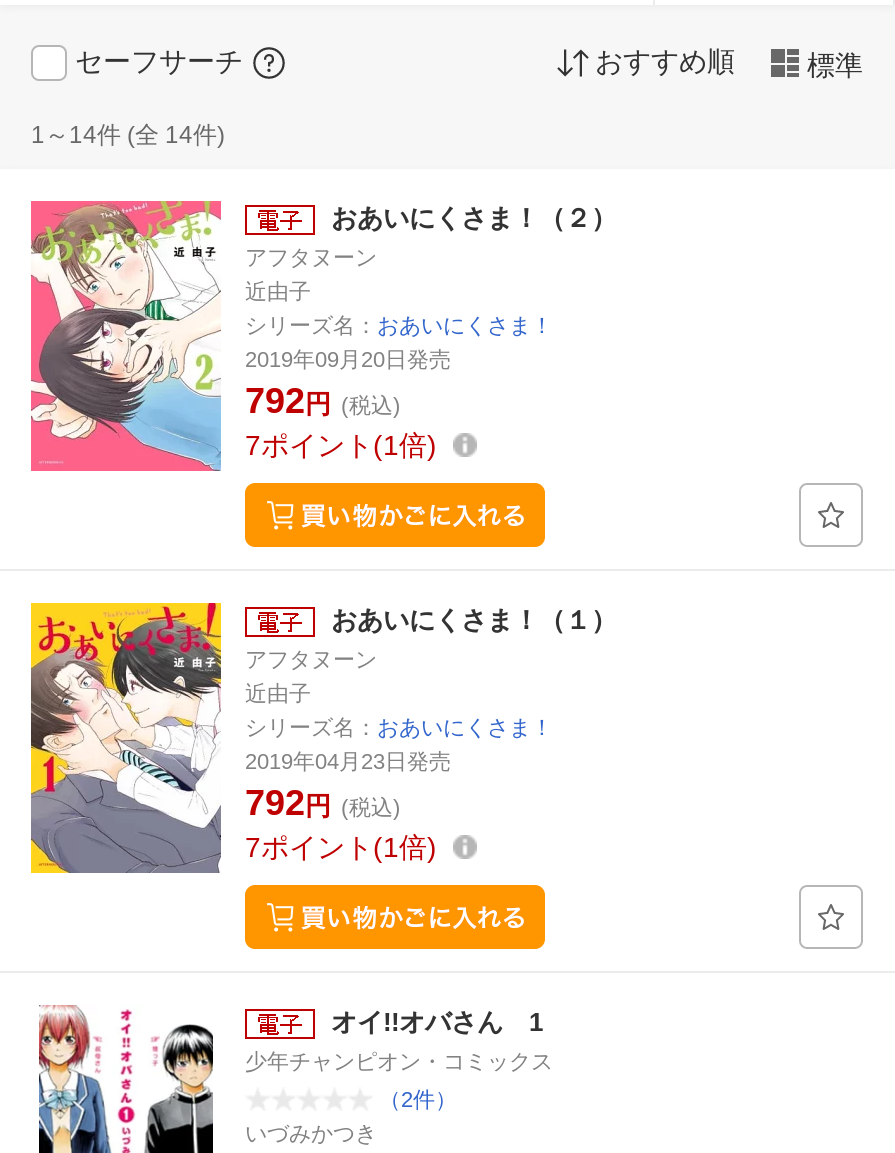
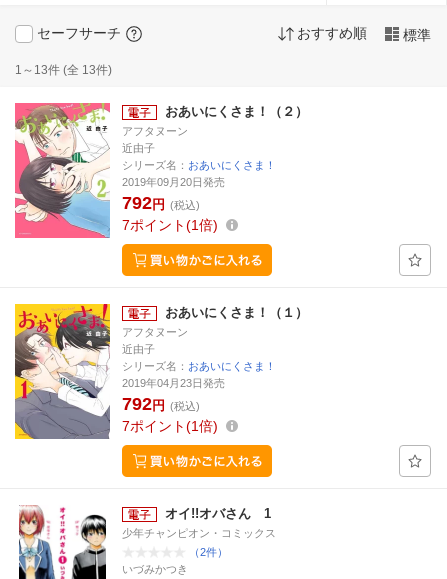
[31,121,225,149] 1～14件 (全 14件) -> [15,63,112,77] 1～13件 (全 13件)

